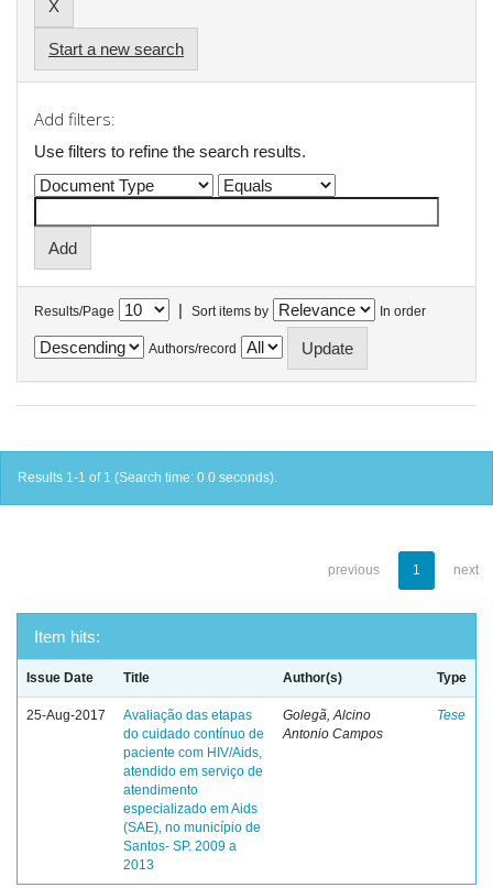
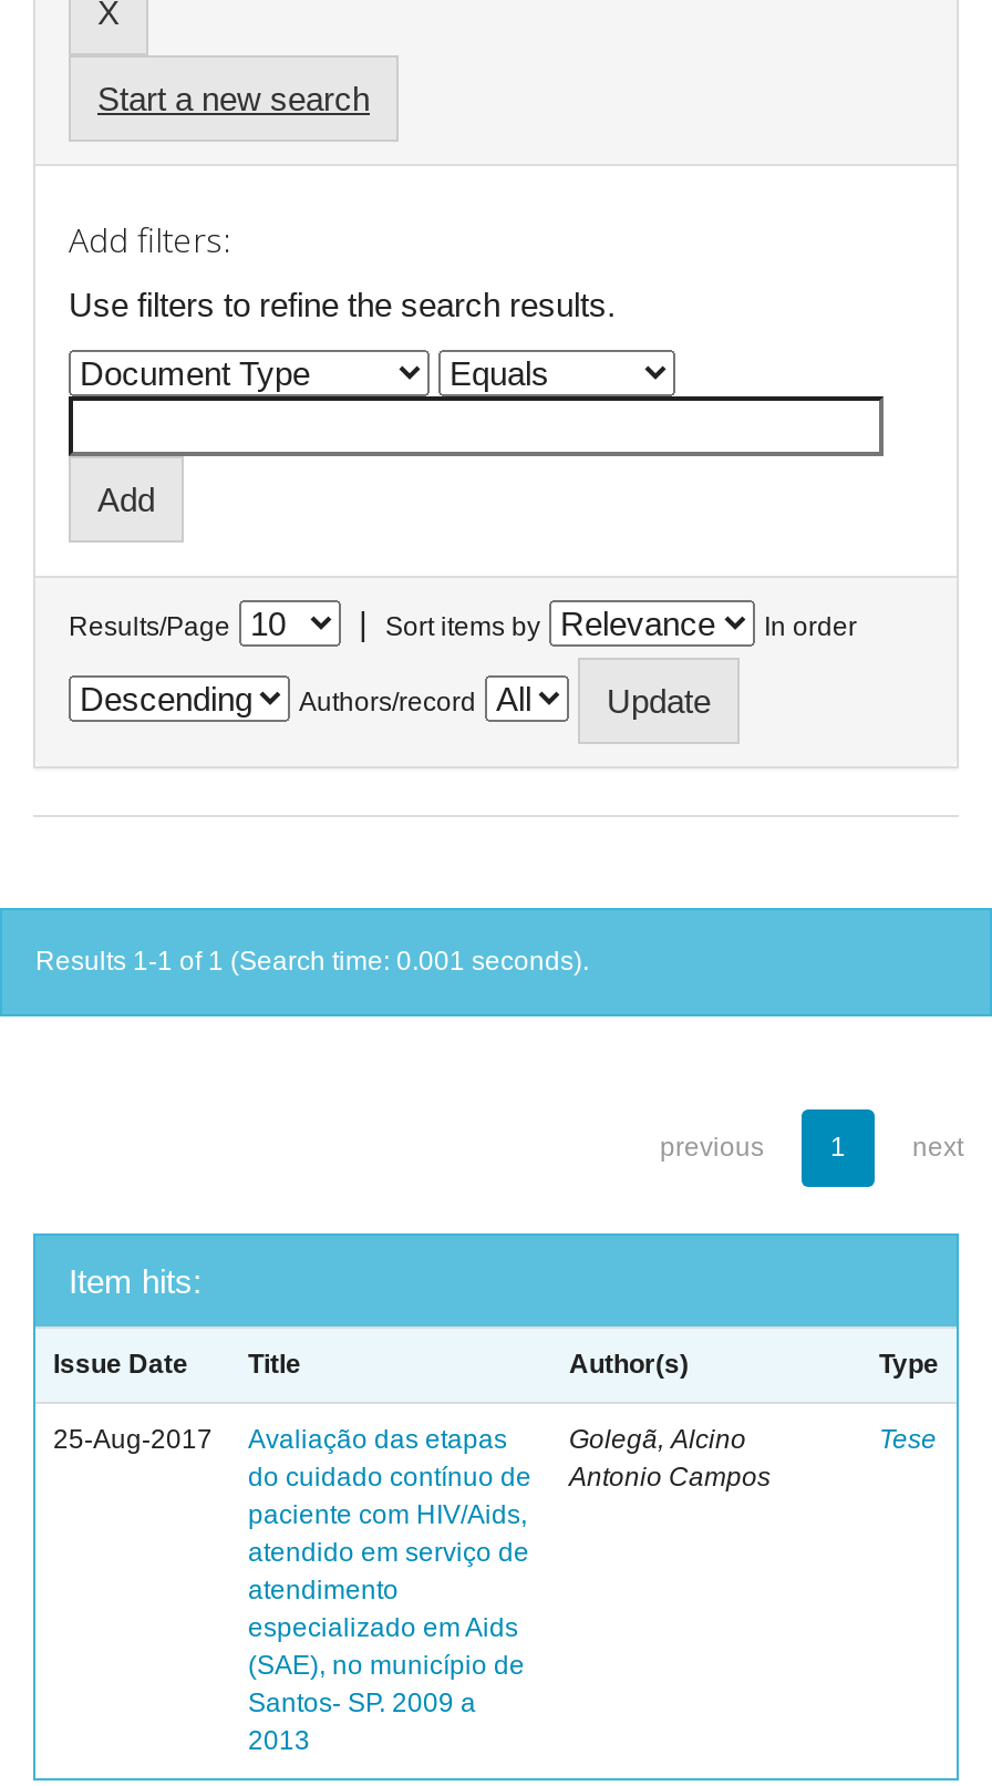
[18,470,277,486] Results 1-1 of 1 (Search time: 0.0 seconds). -> [35,946,589,977] Results 1-1 of 1 (Search time: 0.001 seconds).

